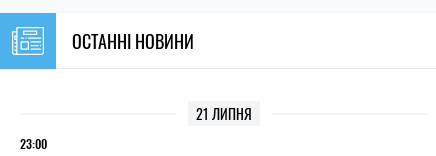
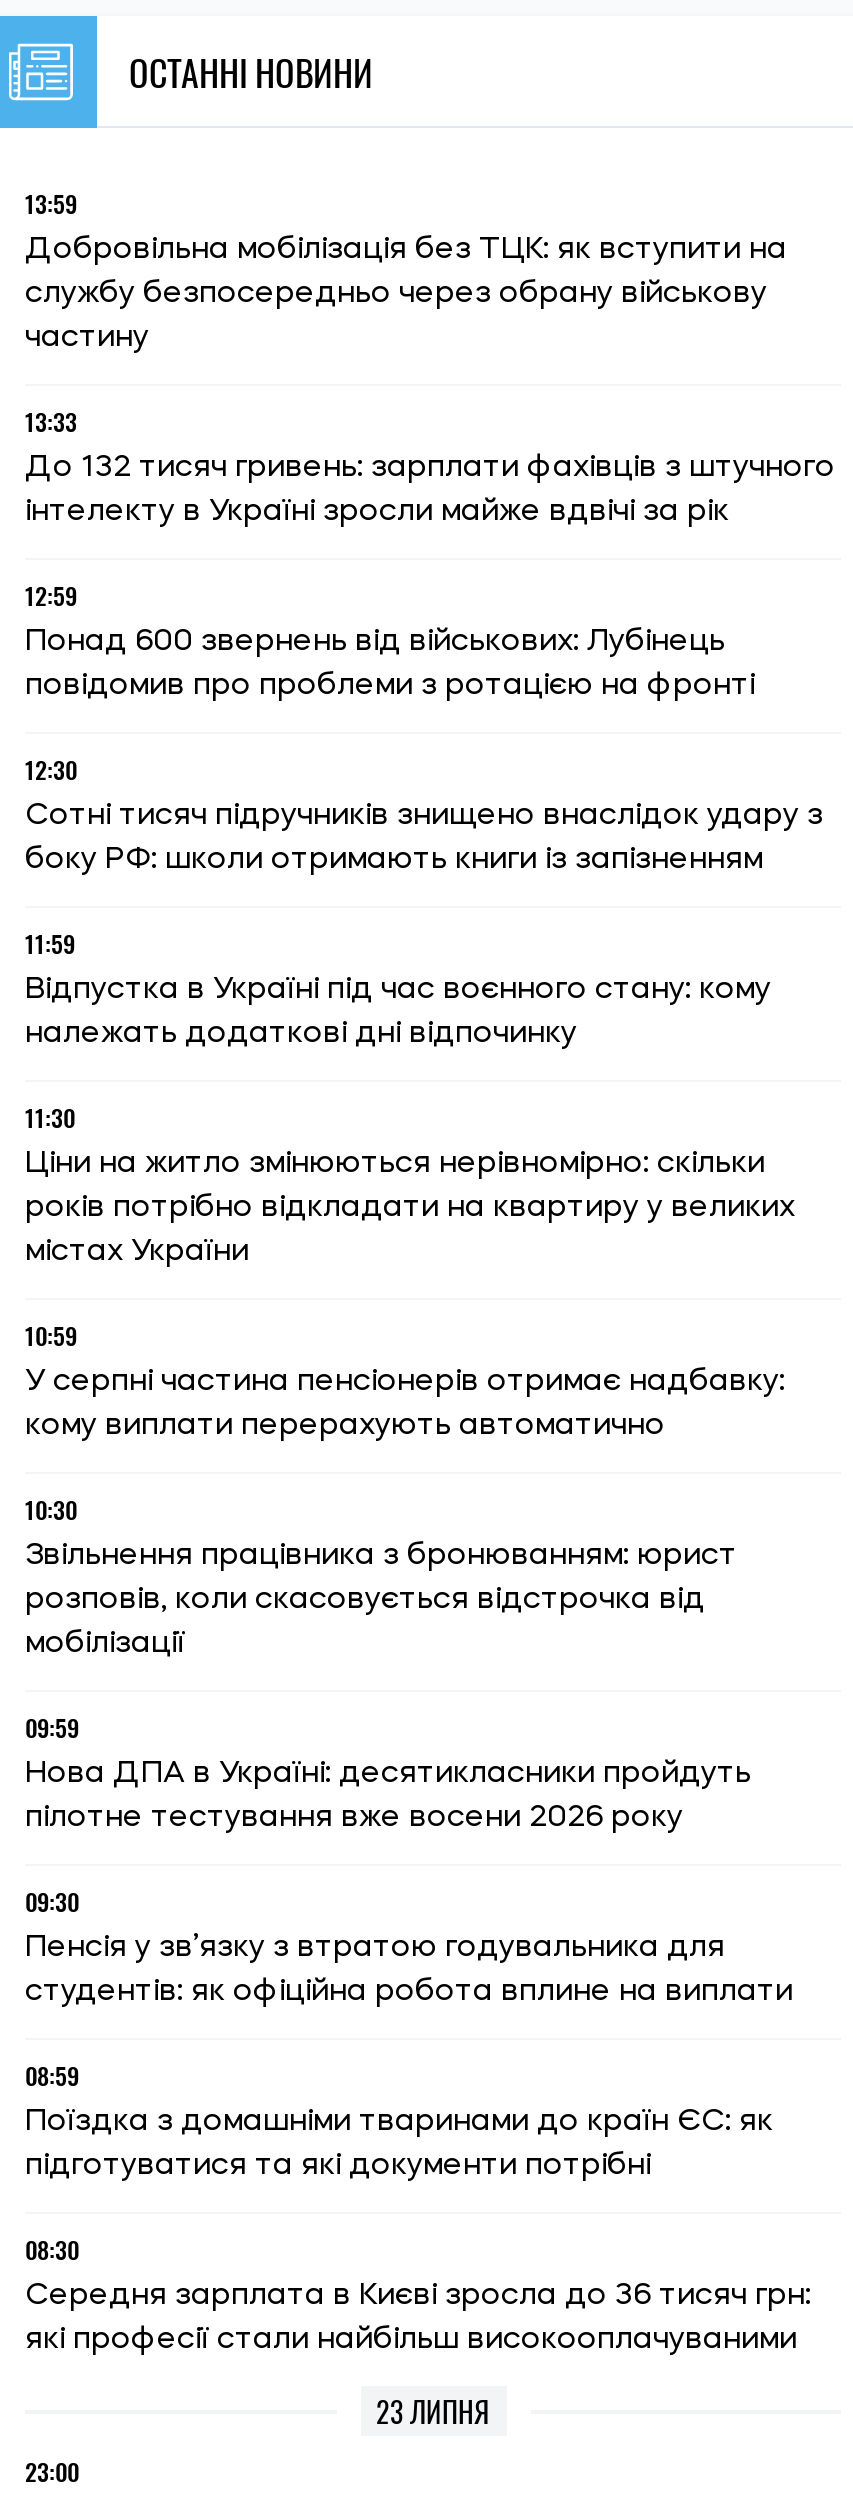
[196,103,252,124] 21 ЛИПНЯ -> [25,186,835,2432] 13:59 | Добровільна мобілізація без ТЦК: як вступити на | службу безпосередньо через обрану військову | частину | 13:33 | До 132 тисяч гривень: зарплати фахівців з штучного | інтелекту в Україні зросли майже вдвічі за рік | 12:59 | Понад 600 звернень від військових: Лубінець | повідомив про проблеми з ротацією на фронті | 12:30 | Сотні тисяч підручників знищено внаслідок удару з | боку РФ: школи отримають книги із запізненням | 11:59 | Відпустка в Україні під час воєнного стану: кому | належать додаткові дні відпочинку | 11:30 | Ціни на житло змінюються нерівномірно: скільки | років потрібно відкладати на квартиру у великих | містах України | 10:59 | У серпні частина пенсіонерів отримає надбавку: | кому виплати перерахують автоматично | 10:30 | Звільнення працівника з бронюванням: юрист | розповів, коли скасовується відстрочка від | мобілізації | 09:59 | Нова ДПА в Україні: десятикласники пройдуть | пілотне тестування вже восени 2026 року | 09:30 | Пенсія у зв’язку з втратою годувальника для | студентів: як офіційна робота вплине на виплати | 08:59 | Поїздка з домашніми тваринами до країн ЄС: як | підготуватися та які документи потрібні | 08:30 | Середня зарплата в Києві зросла до 36 тисяч грн: | які професії стали найбільш високооплачуваними | 23 ЛИПНЯ

